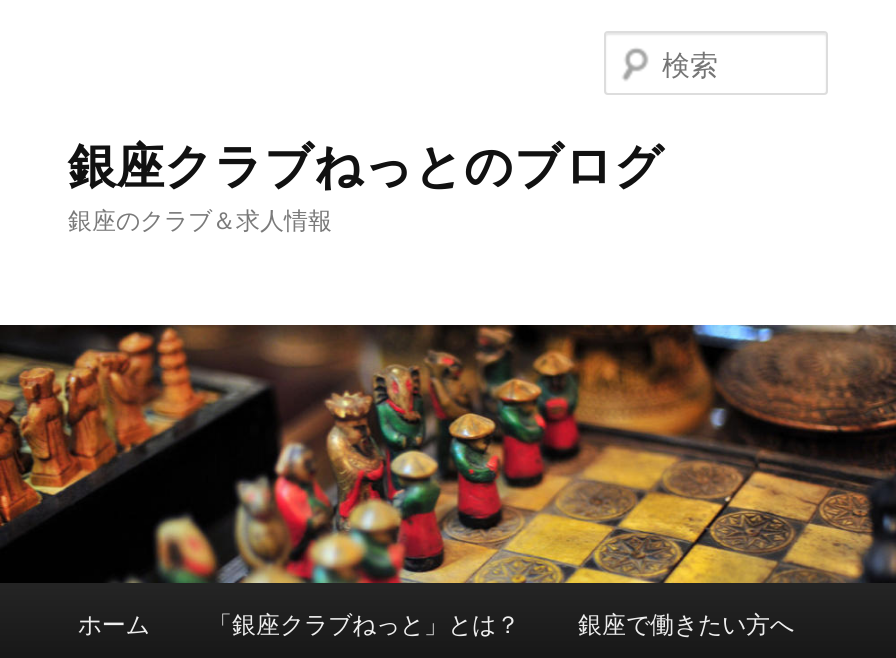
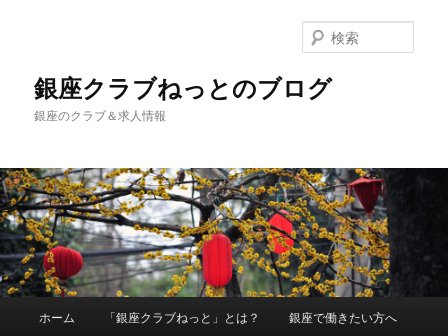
[6,323,890,585] [image] -> [3,167,445,298] [image]

